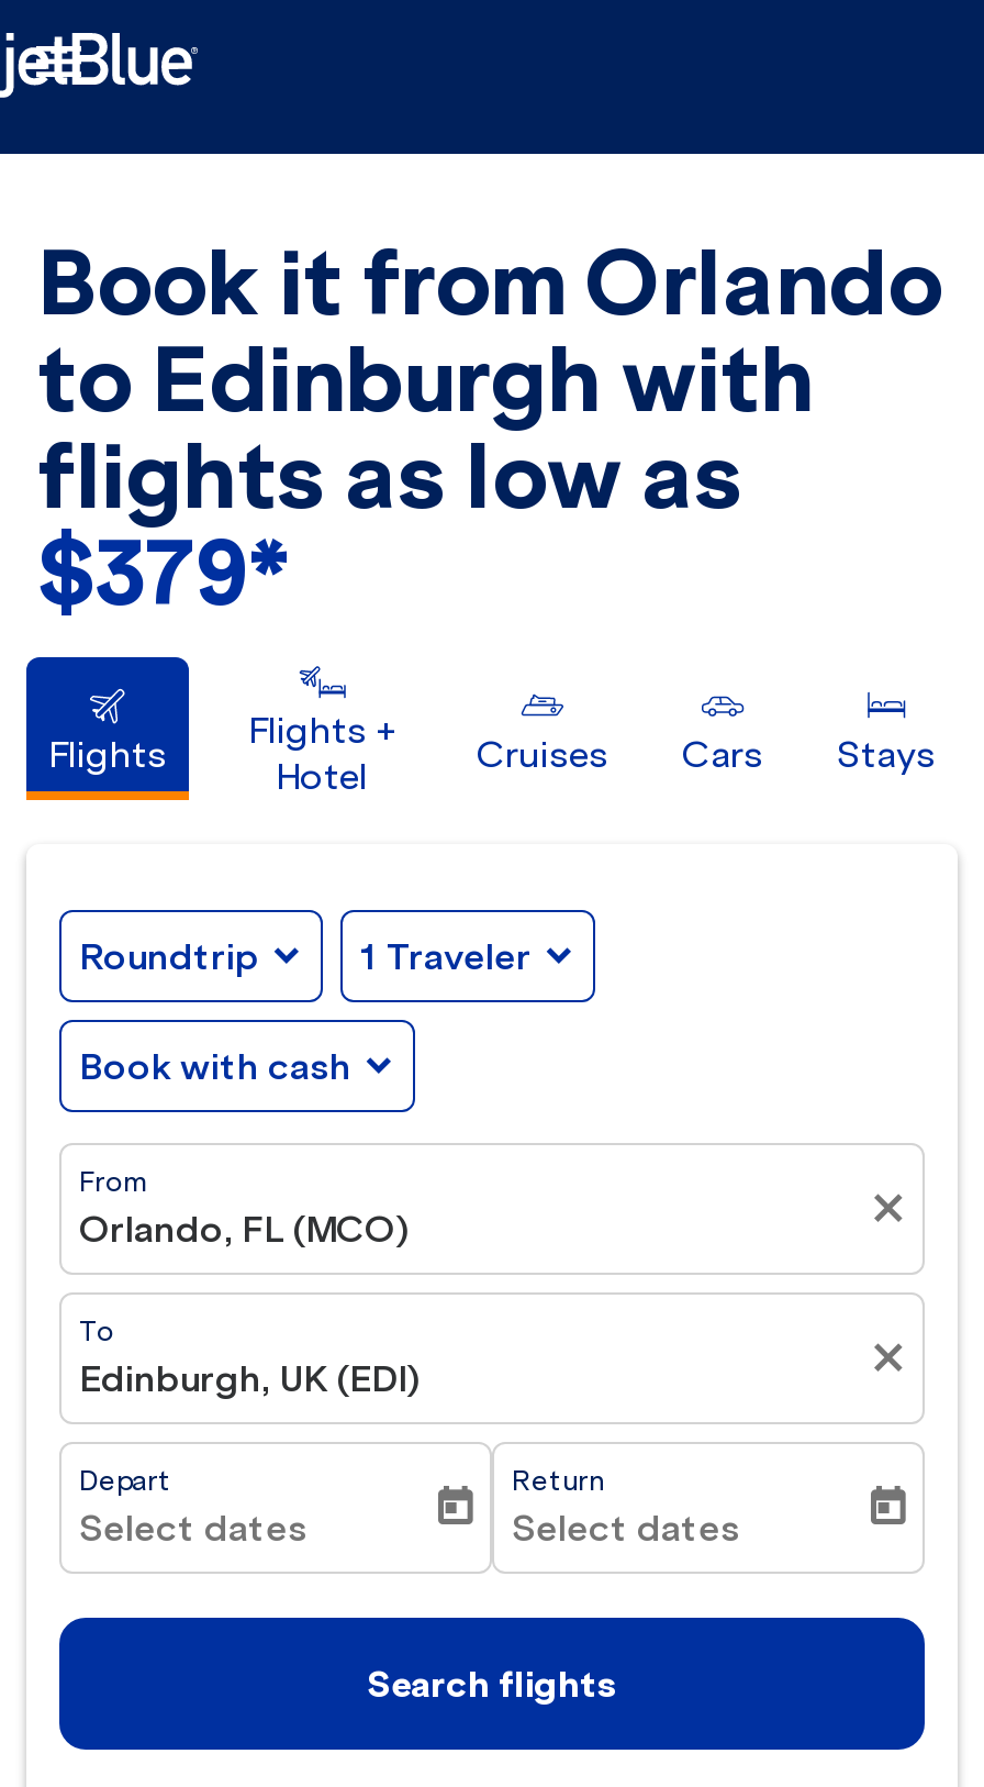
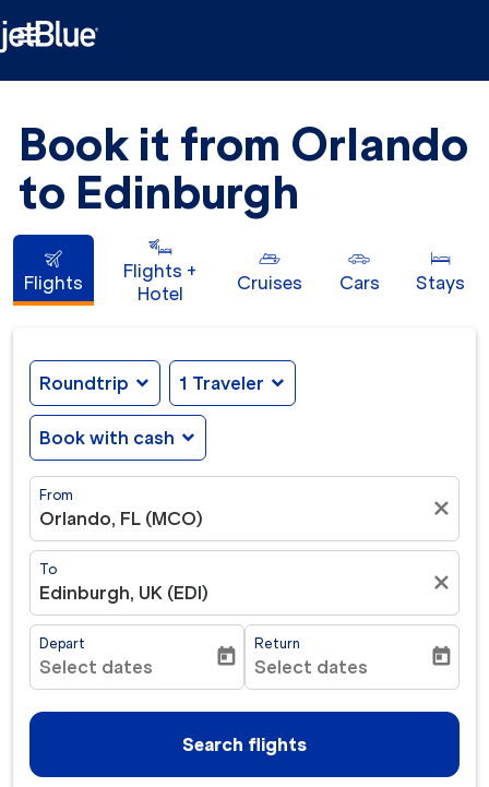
[37,323,815,629] to Edinburgh with | flights as low as | $379* -> [19,165,299,220] to Edinburgh

